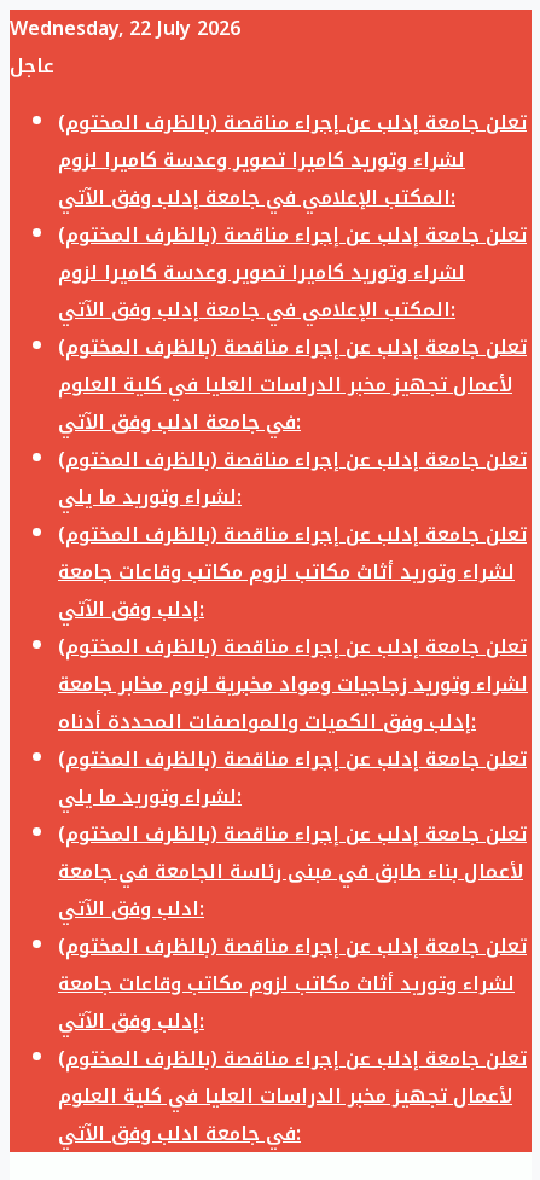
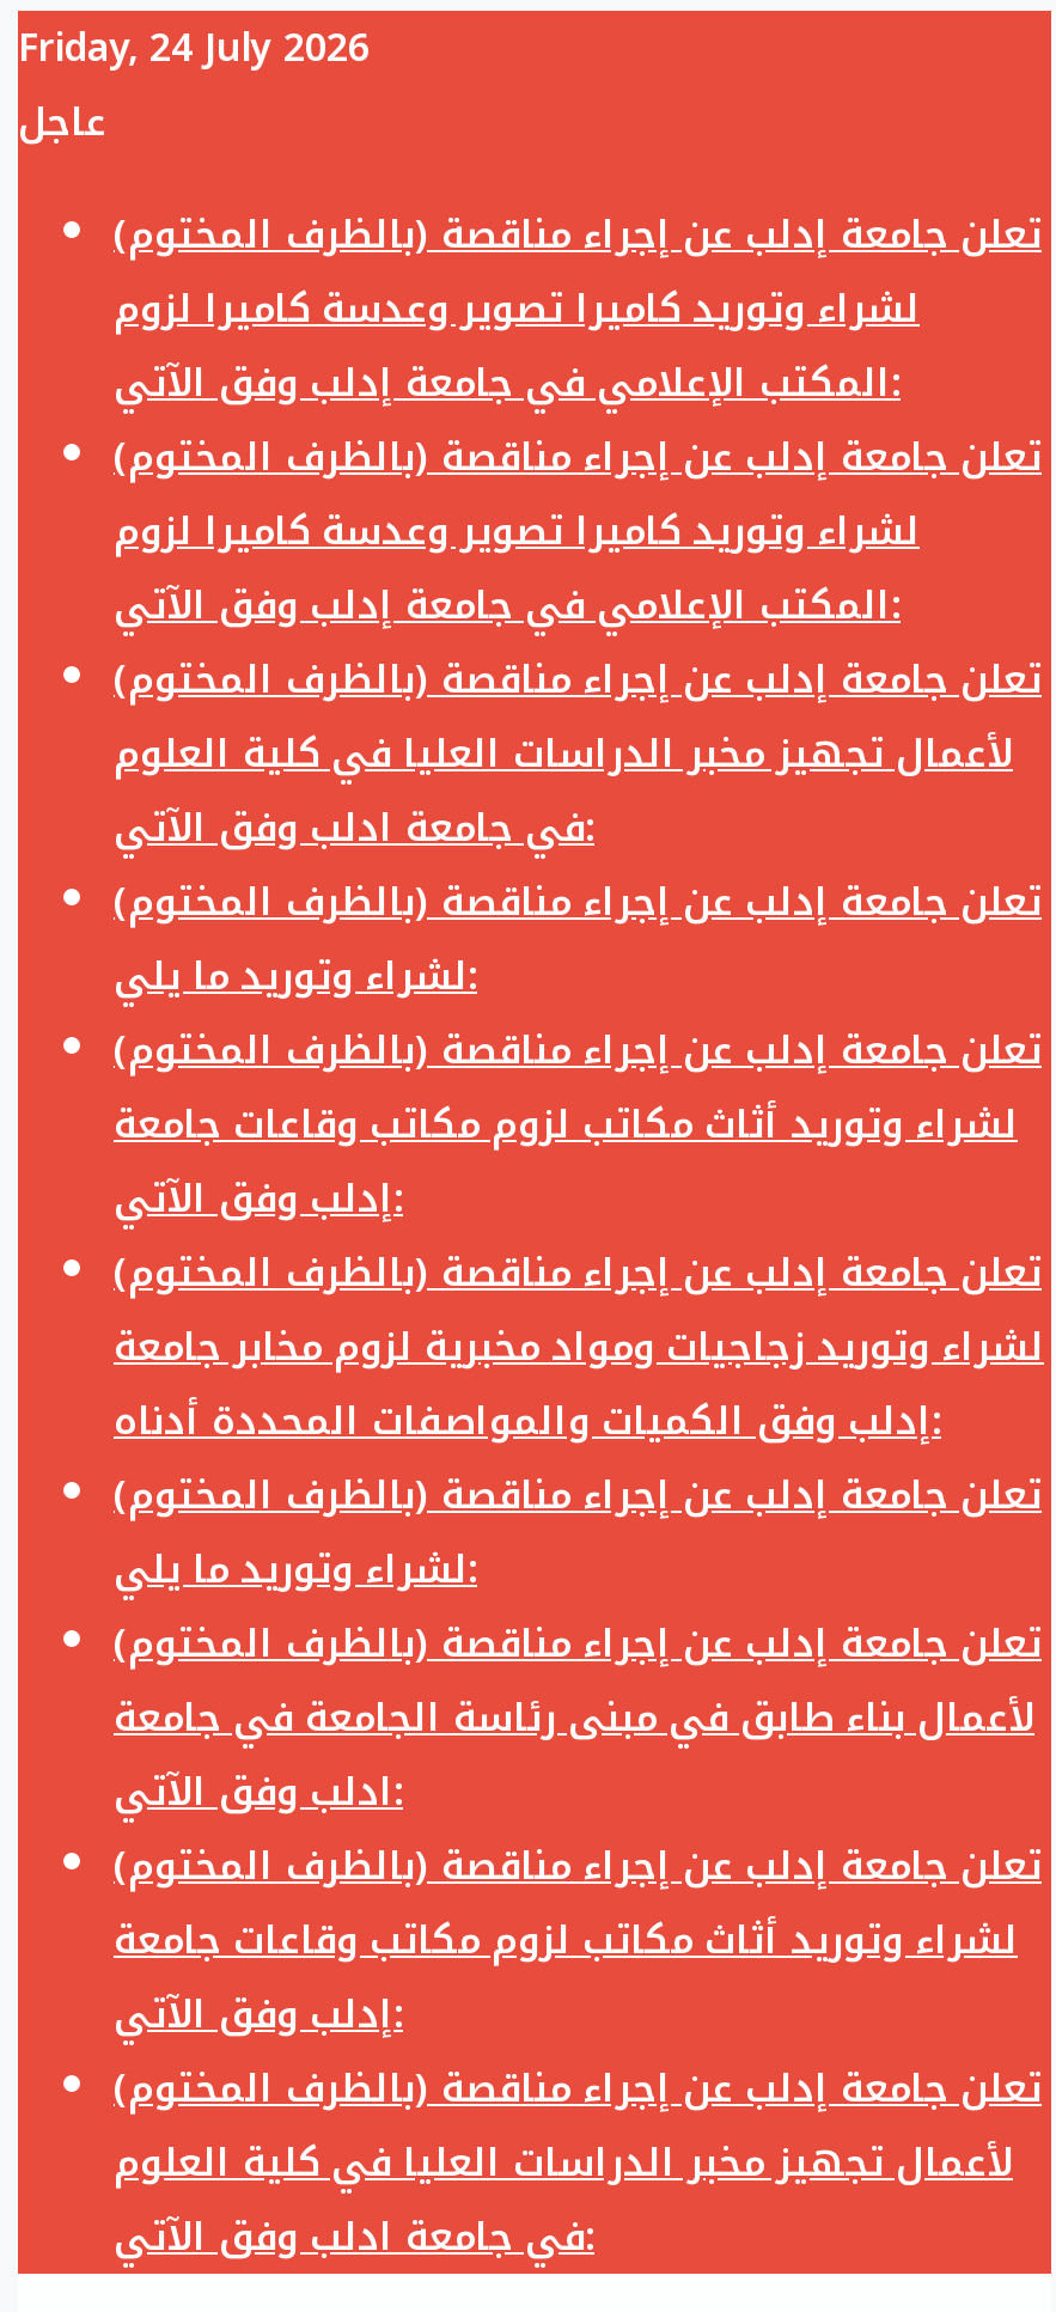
[10,10,240,47] Wednesday, 22 July 2026 -> [18,11,370,85] Friday, 24 July 2026

